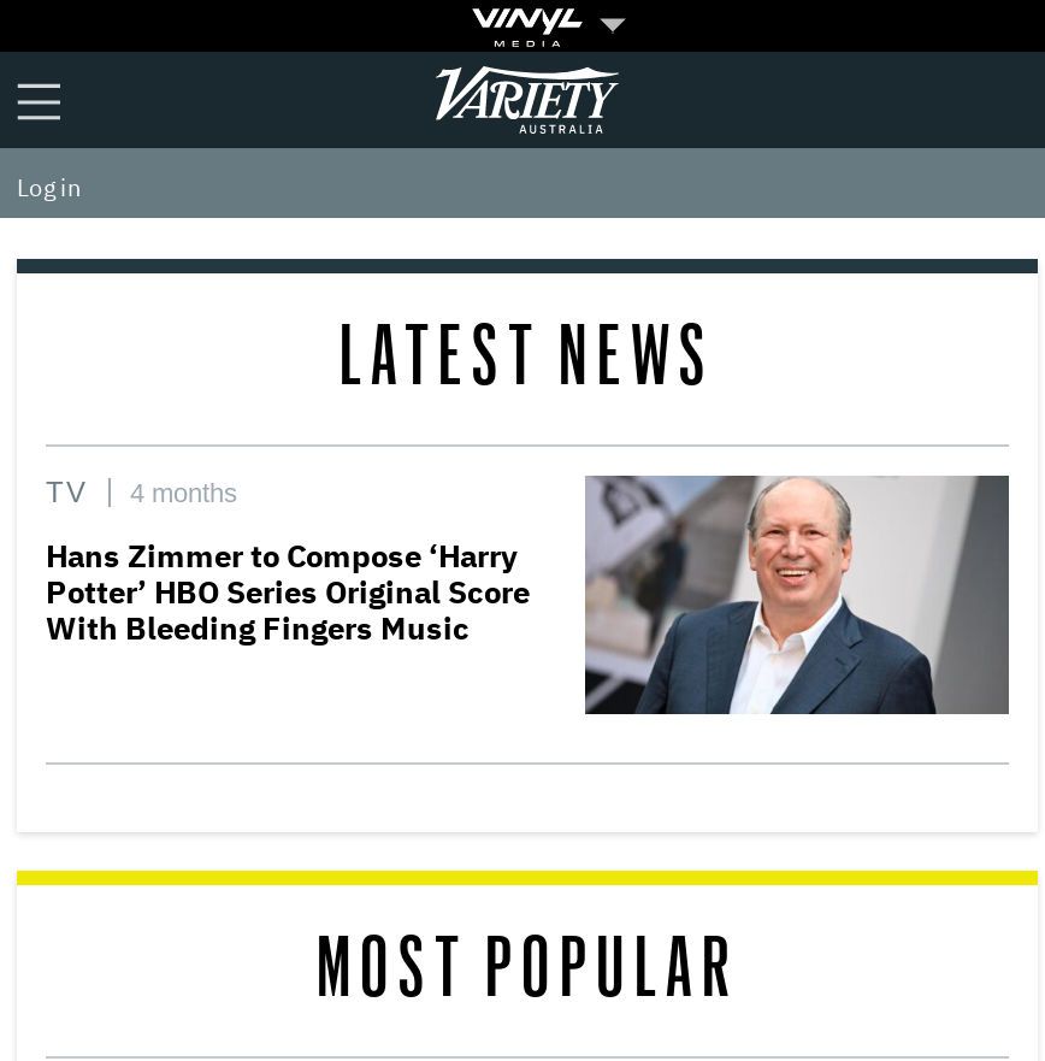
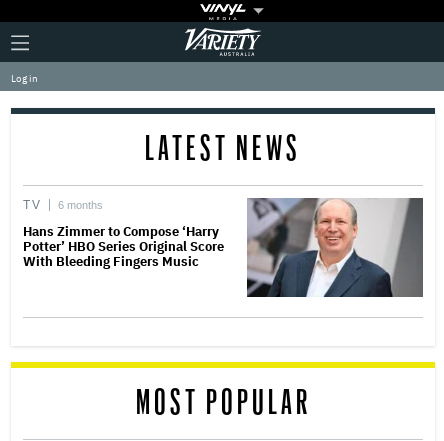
[46,476,238,509] TV 4 months -> [23,198,103,212] TV 6 months

